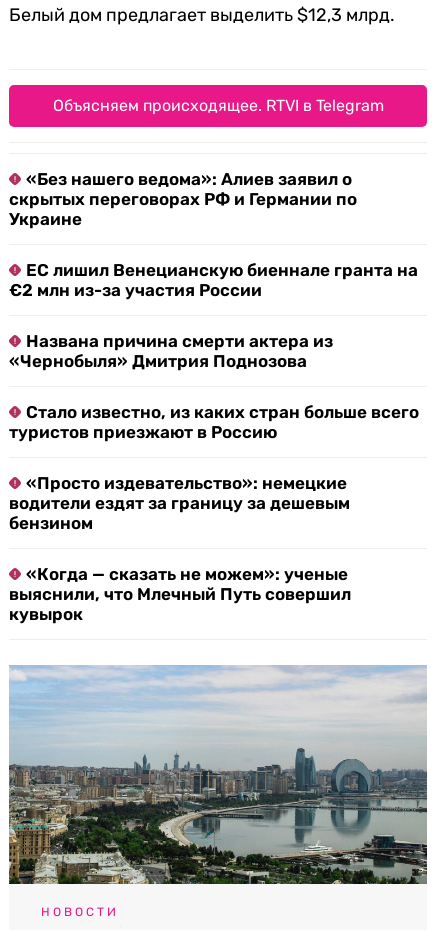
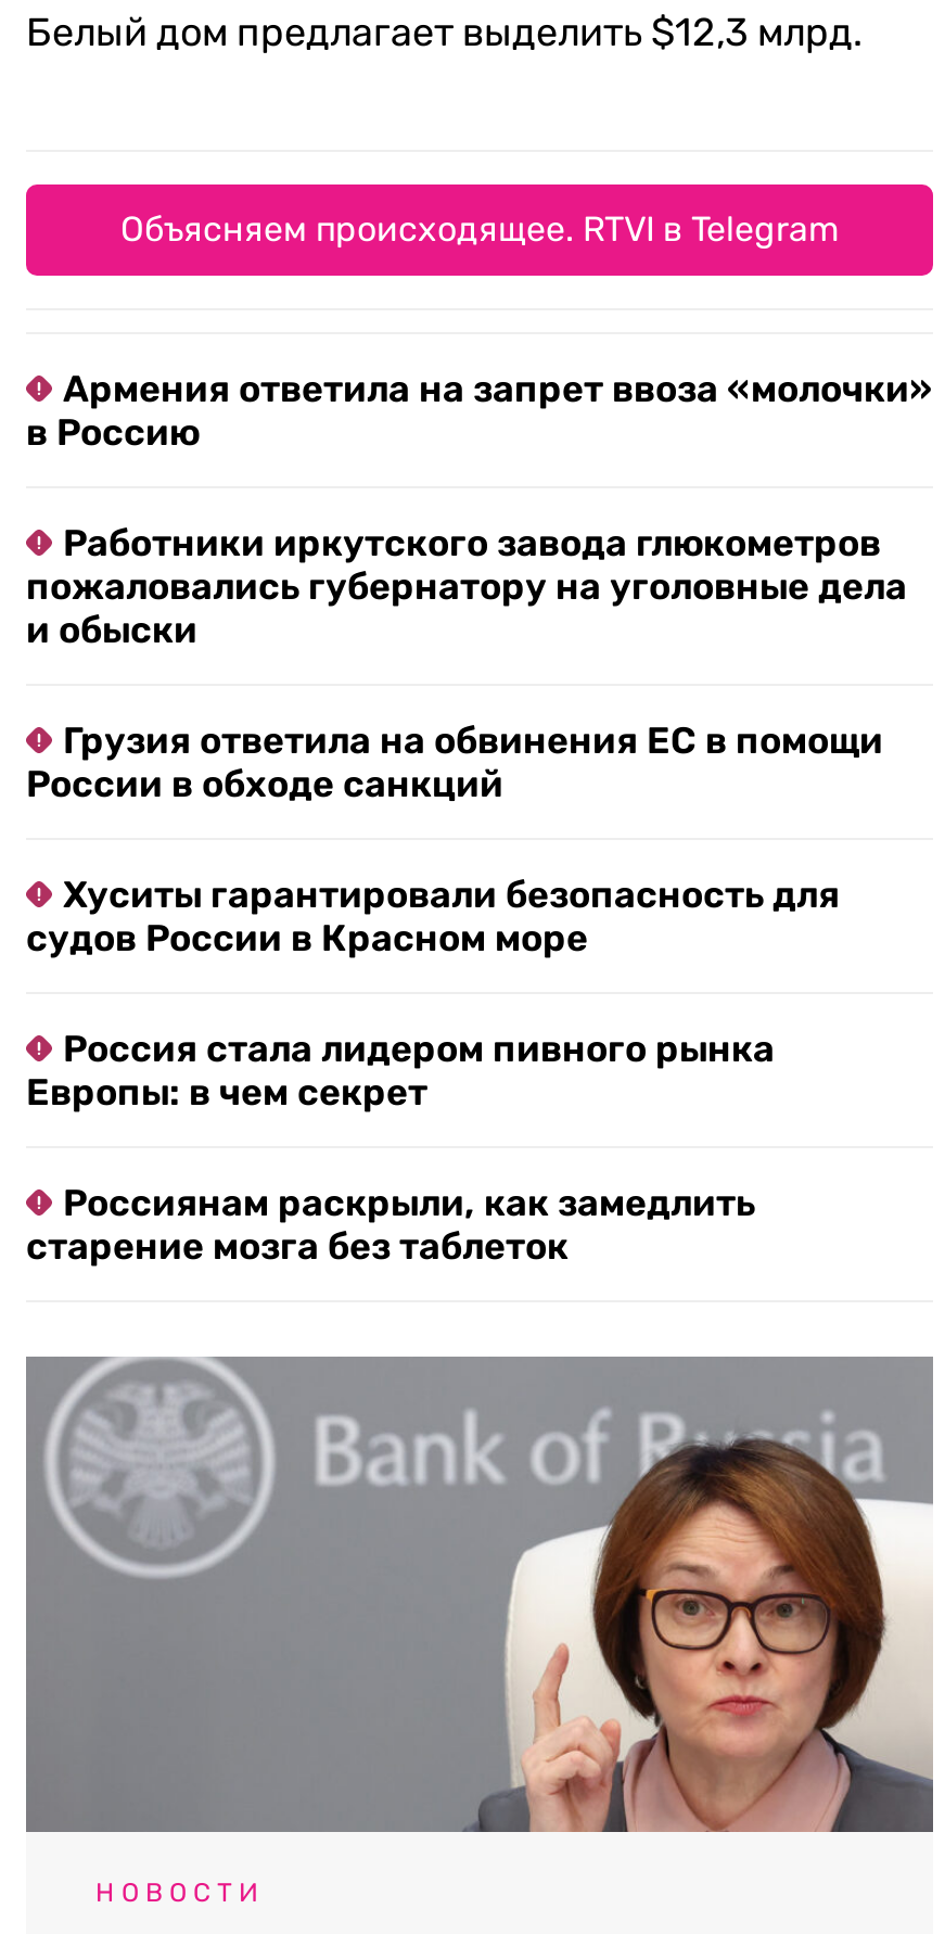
[9,169,357,229] «Без нашего ведома»: Алиев заявил о | скрытых переговорах РФ и Германии по | Украине -> [26,367,933,454] Армения ответила на запрет ввоза «молочки» | в Россию
[9,260,418,300] ЕС лишил Венецианскую биеннале гранта на | €2 млн из-за участия России -> [26,521,907,651] Работники иркутского завода глюкометров | пожаловались губернатору на уголовные дела | и обыски
[9,331,333,371] Названа причина смерти актера из | «Чернобыля» Дмитрия Поднозова -> [26,719,883,806] Грузия ответила на обвинения ЕС в помощи | России в обходе санкций
[9,402,419,442] Стало известно, из каких стран больше всего | туристов приезжают в Россию -> [26,873,840,960] Хуситы гарантировали безопасность для | судов России в Красном море
[9,473,350,533] «Просто издевательство»: немецкие | водители ездят за границу за дешевым | бензином -> [26,1027,775,1114] Россия стала лидером пивного рынка | Европы: в чем секрет
[9,564,351,624] «Когда — сказать не можем»: ученые | выяснили, что Млечный Путь совершил | кувырок -> [26,1181,755,1268] Россиянам раскрыли, как замедлить | старение мозга без таблеток
[9,665,428,885] [image] -> [26,1357,933,1834] [image]

